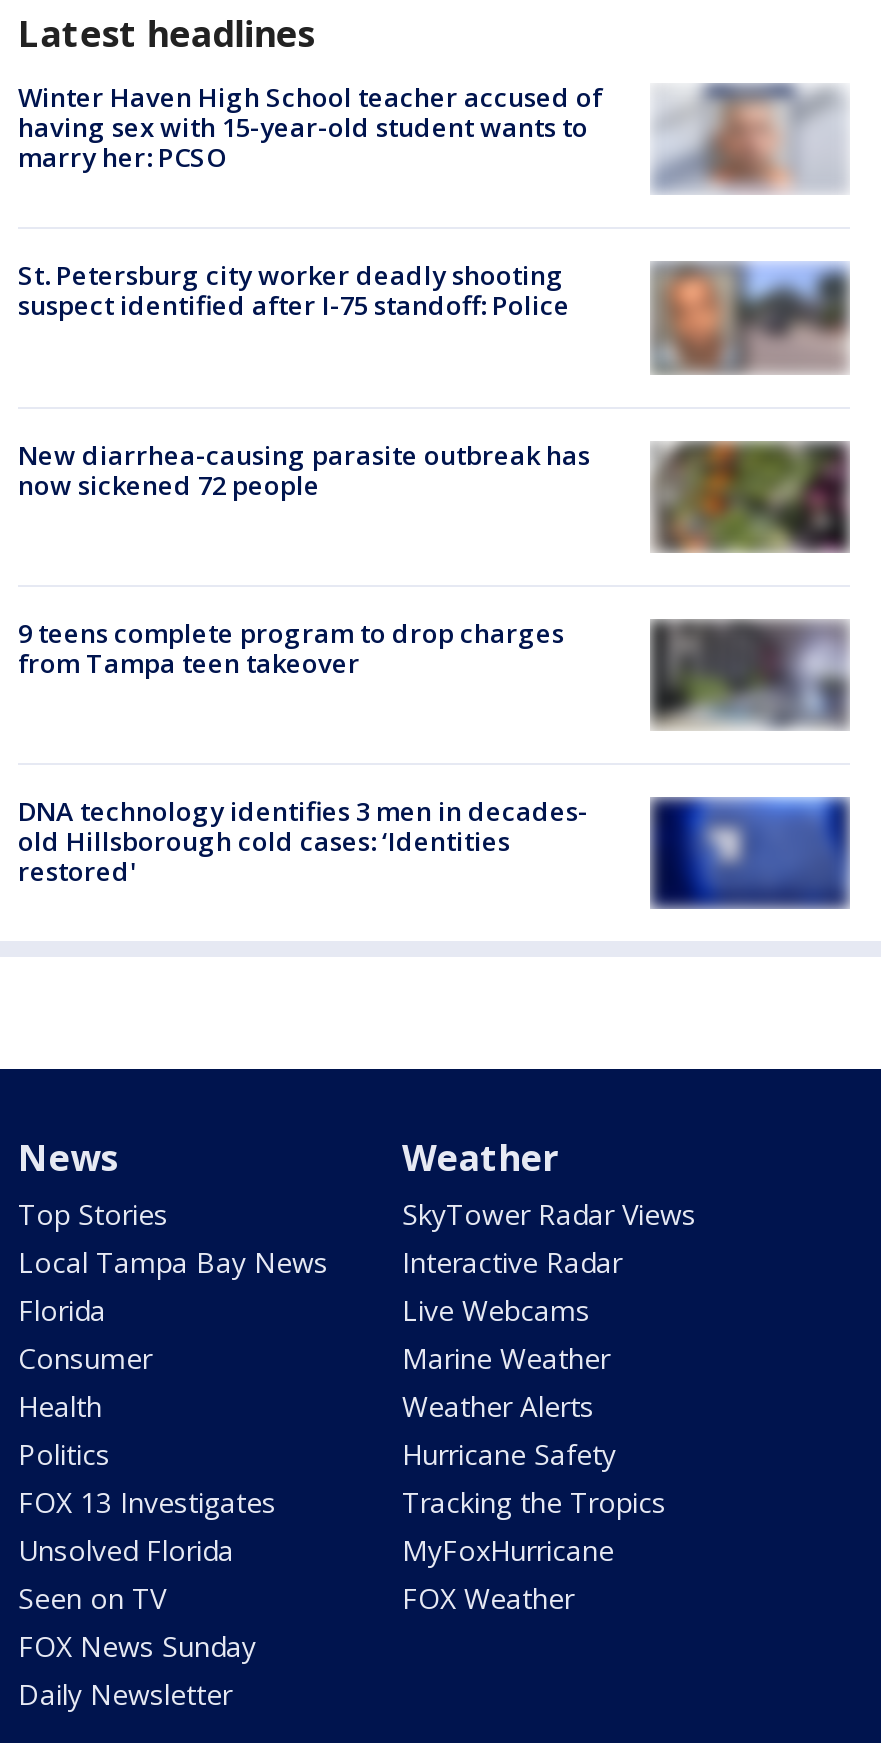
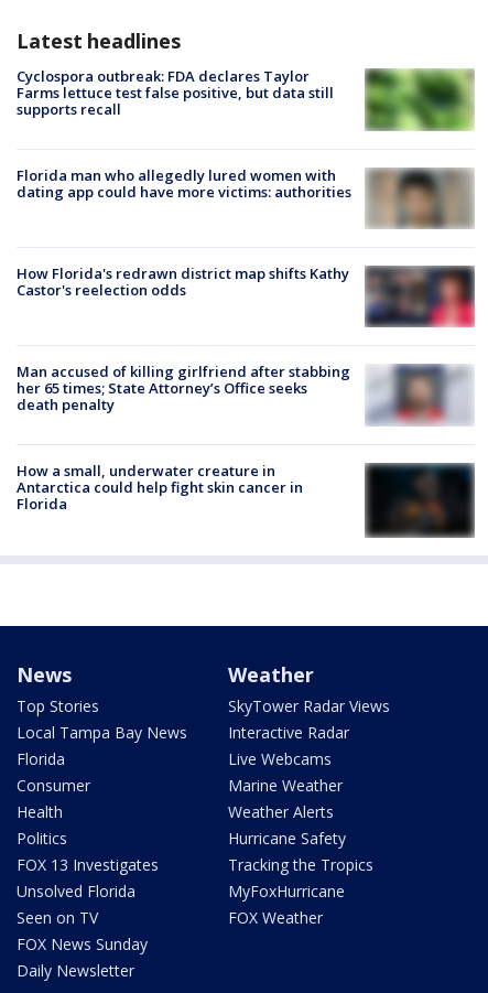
[18,80,848,195] [image] | Winter Haven High School teacher accused of | having sex with 15-year-old student wants to | marry her: PCSO -> [17,67,475,131] [image] | Cyclospora outbreak: FDA declares Taylor | Farms lettuce test false positive, but data still | supports recall
[18,258,570,324] St. Petersburg city worker deadly shooting | suspect identified after I-75 standoff: Police -> [17,165,351,201] Florida man who allegedly lured women with | dating app could have more victims: authorities
[654,263,848,371] [image] -> [368,168,473,226] [image]
[18,437,852,555] [image] | New diarrhea-causing parasite outbreak has | now sickened 72 people -> [17,264,475,327] [image] | How Florida's redrawn district map shifts Kathy | Castor's reelection odds
[18,615,564,681] 9 teens complete program to drop charges | from Tampa teen takeover -> [17,362,350,415] Man accused of killing girlfriend after stabbing | her 65 times; State Attorney’s Office seeks | death penalty
[650,619,850,729] [image] -> [366,365,474,423] [image]
[18,794,588,890] DNA technology identifies 3 men in decades- | old Hillsborough cold cases: ‘Identities | restored' -> [17,460,303,513] How a small, underwater creature in | Antarctica could help fight skin cancer in | Florida
[652,797,850,909] [image] -> [366,463,475,538] [image]

